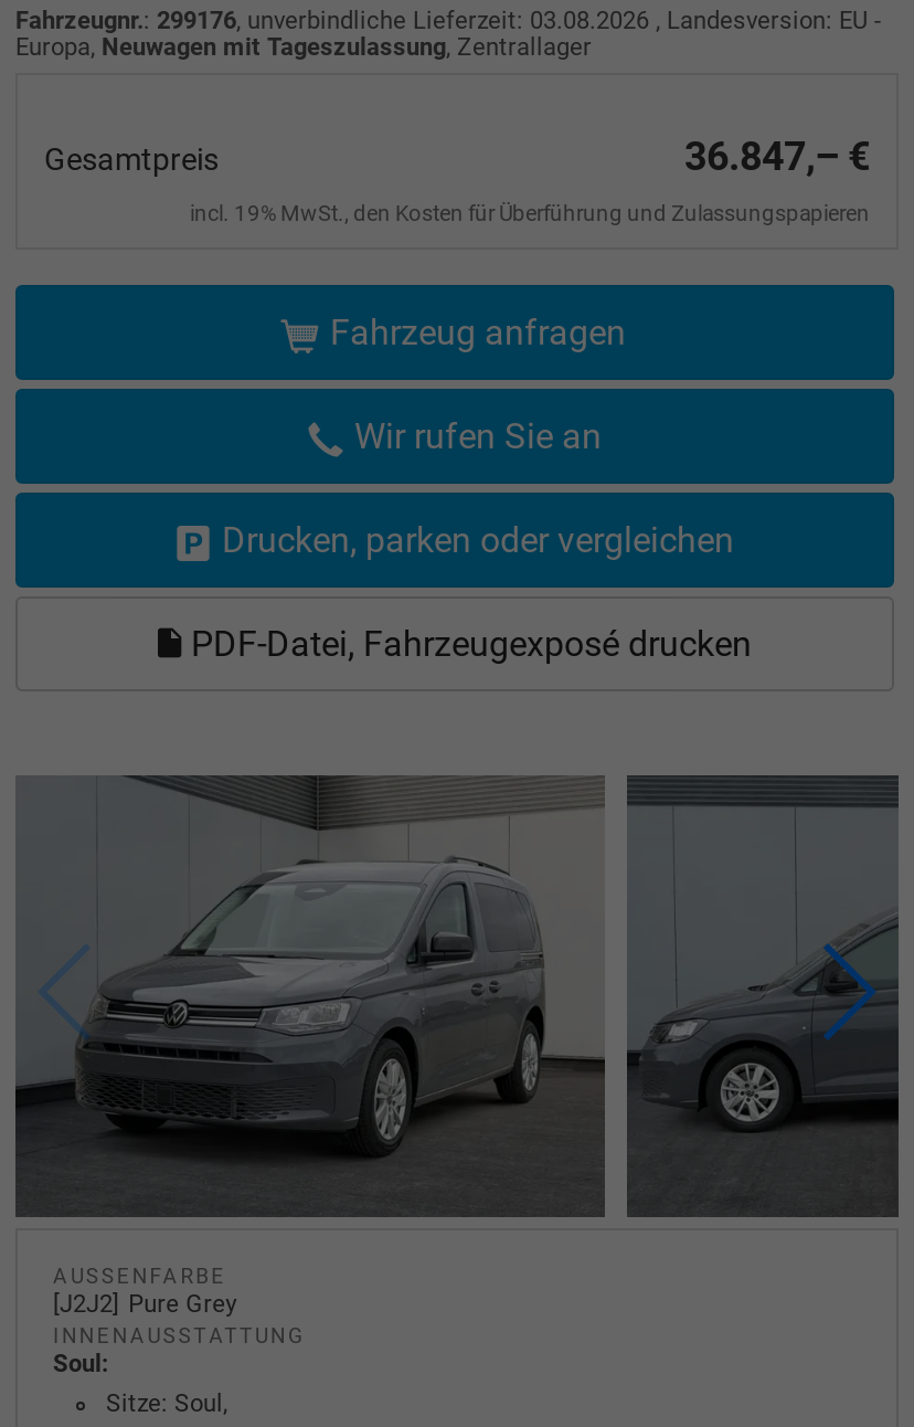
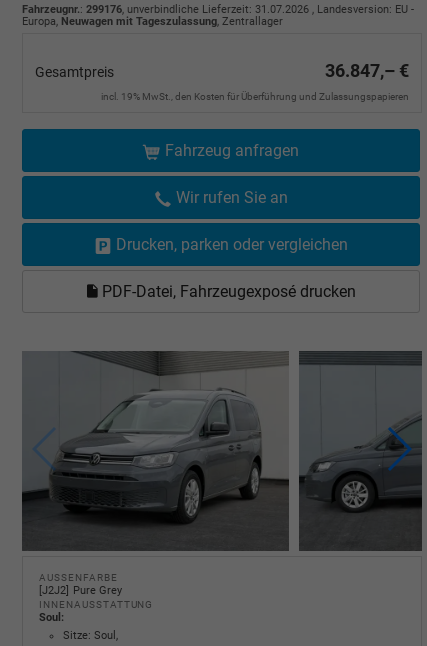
[15,7,881,36] Fahrzeugnr.: 299176, unverbindliche Lieferzeit: 03.08.2026, Landesversion: EU - -> [22,3,414,16] Fahrzeugnr.: 299176, unverbindliche Lieferzeit: 31.07.2026, Landesversion: EU -

